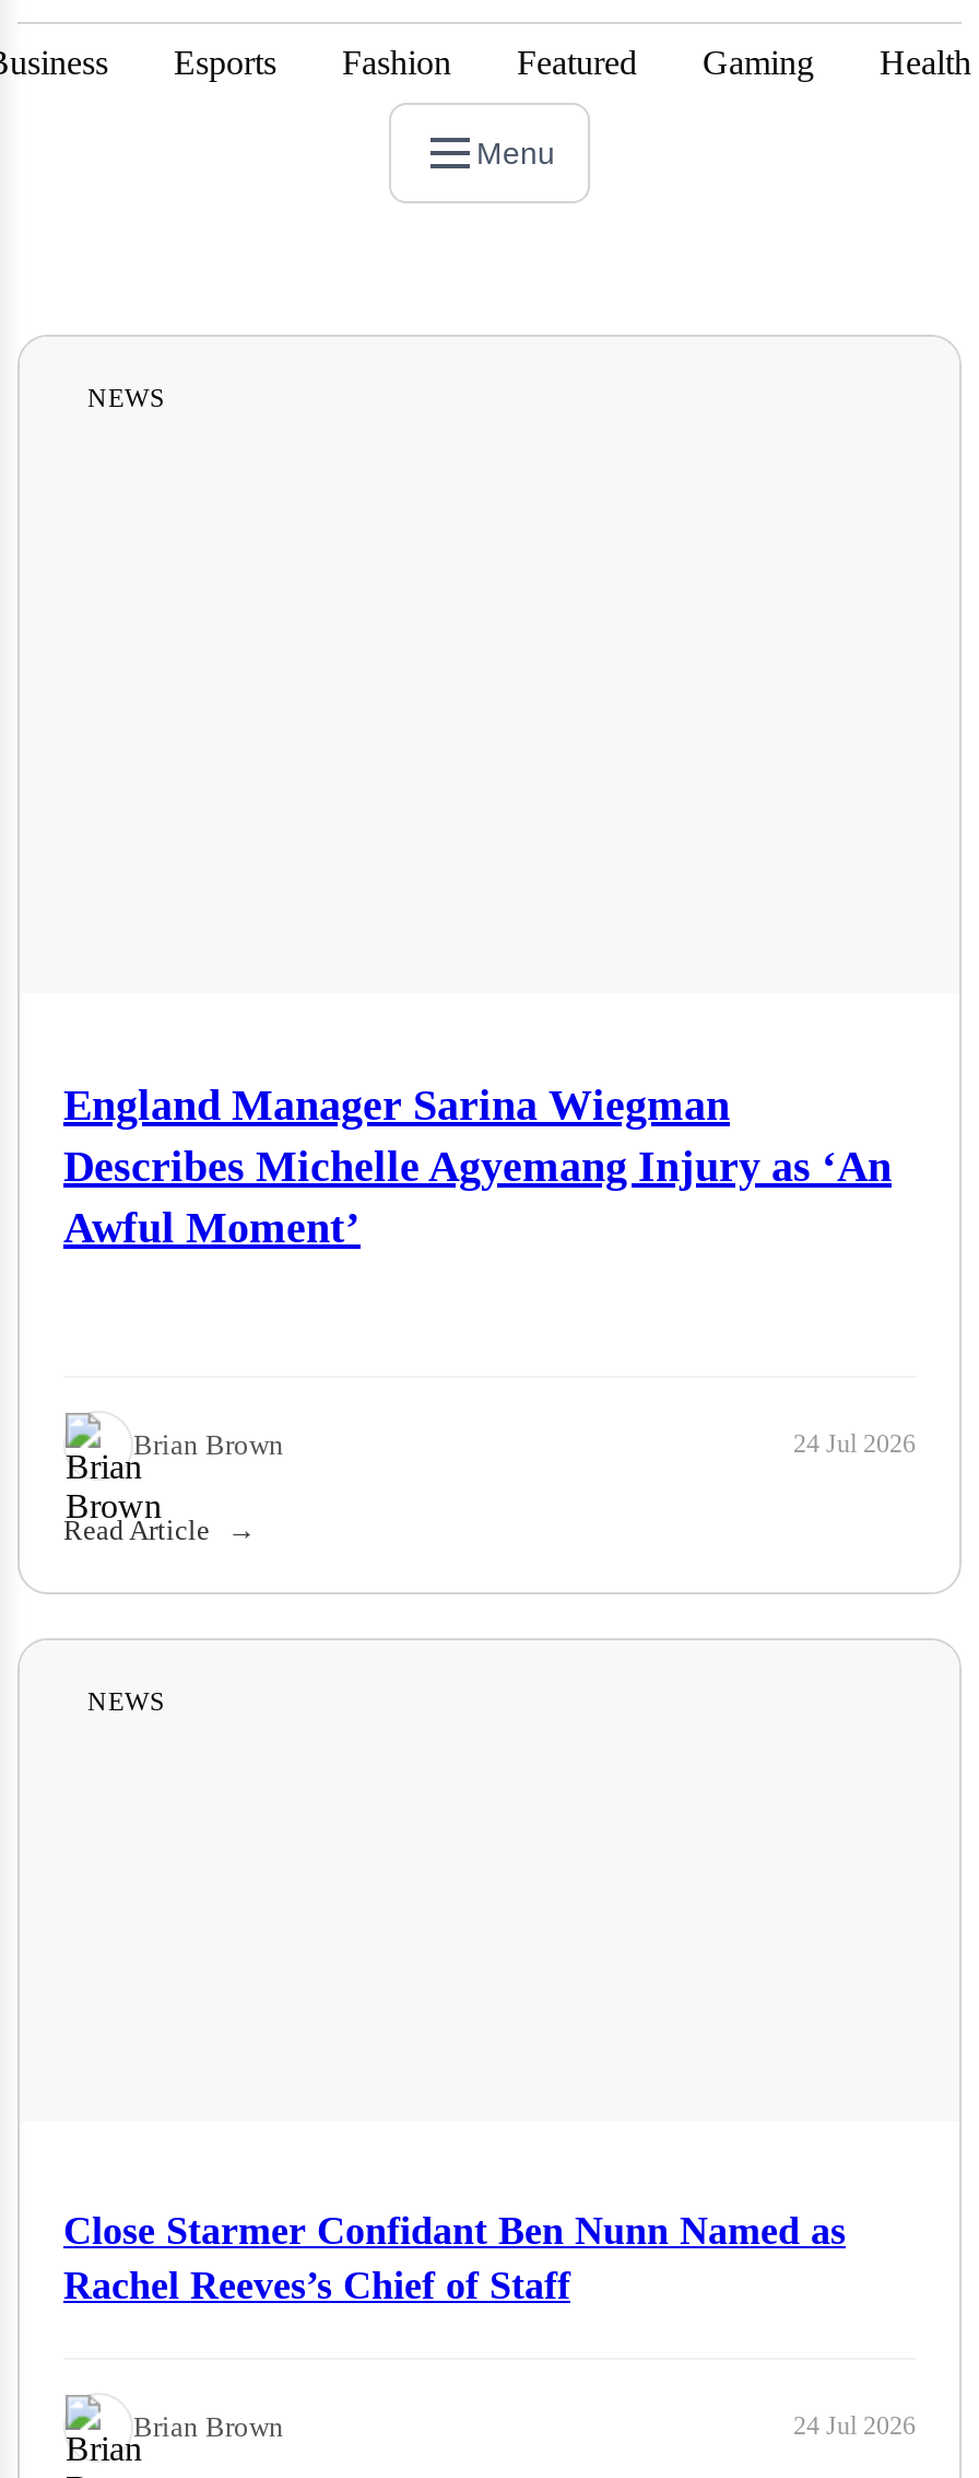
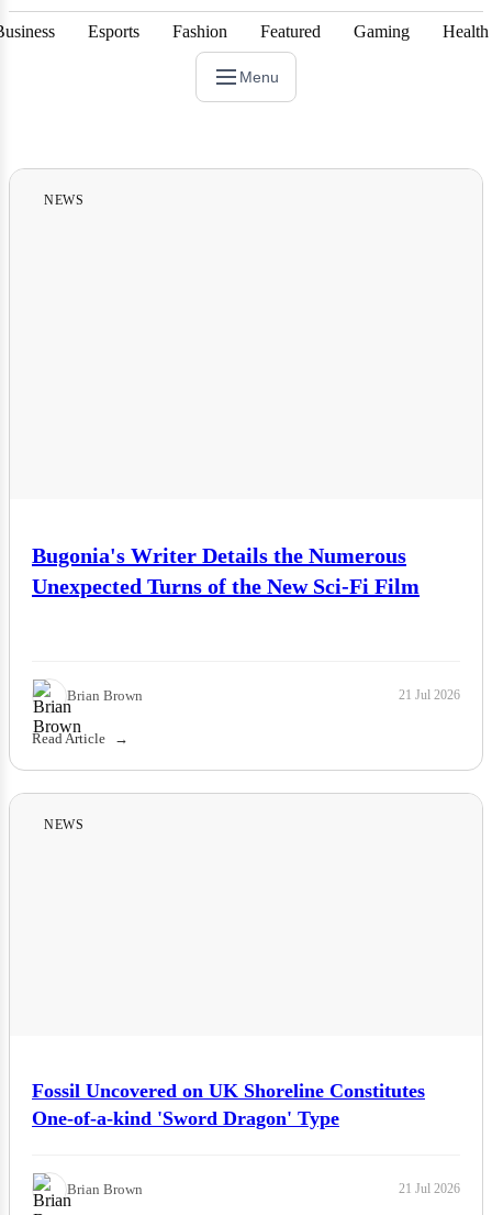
[63,1080,892,1250] England Manager Sarina Wiegman | Describes Michelle Agyemang Injury as ‘An | Awful Moment’ -> [32,543,420,598] Bugonia's Writer Details the Numerous | Unexpected Turns of the New Sci-Fi Film
[793,1428,916,1459] 24 Jul 2026 -> [399,687,460,703] 21 Jul 2026
[63,2208,846,2307] Close Starmer Confidant Ben Nunn Named as | Rachel Reeves’s Chief of Staff -> [32,1079,425,1129] Fossil Uncovered on UK Shoreline Constitutes | One-of-a-kind 'Sword Dragon' Type
[793,2410,916,2441] 24 Jul 2026 -> [399,1181,460,1196] 21 Jul 2026

